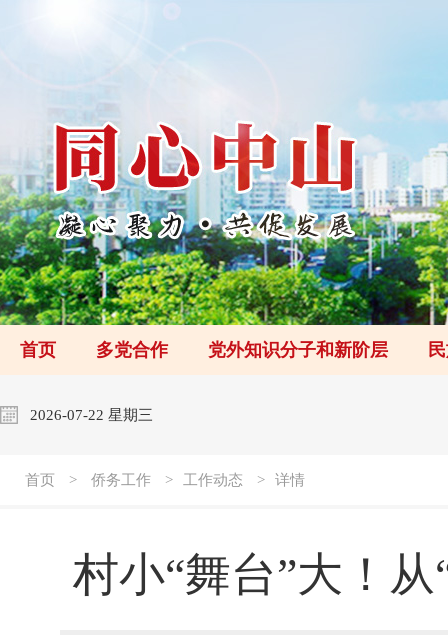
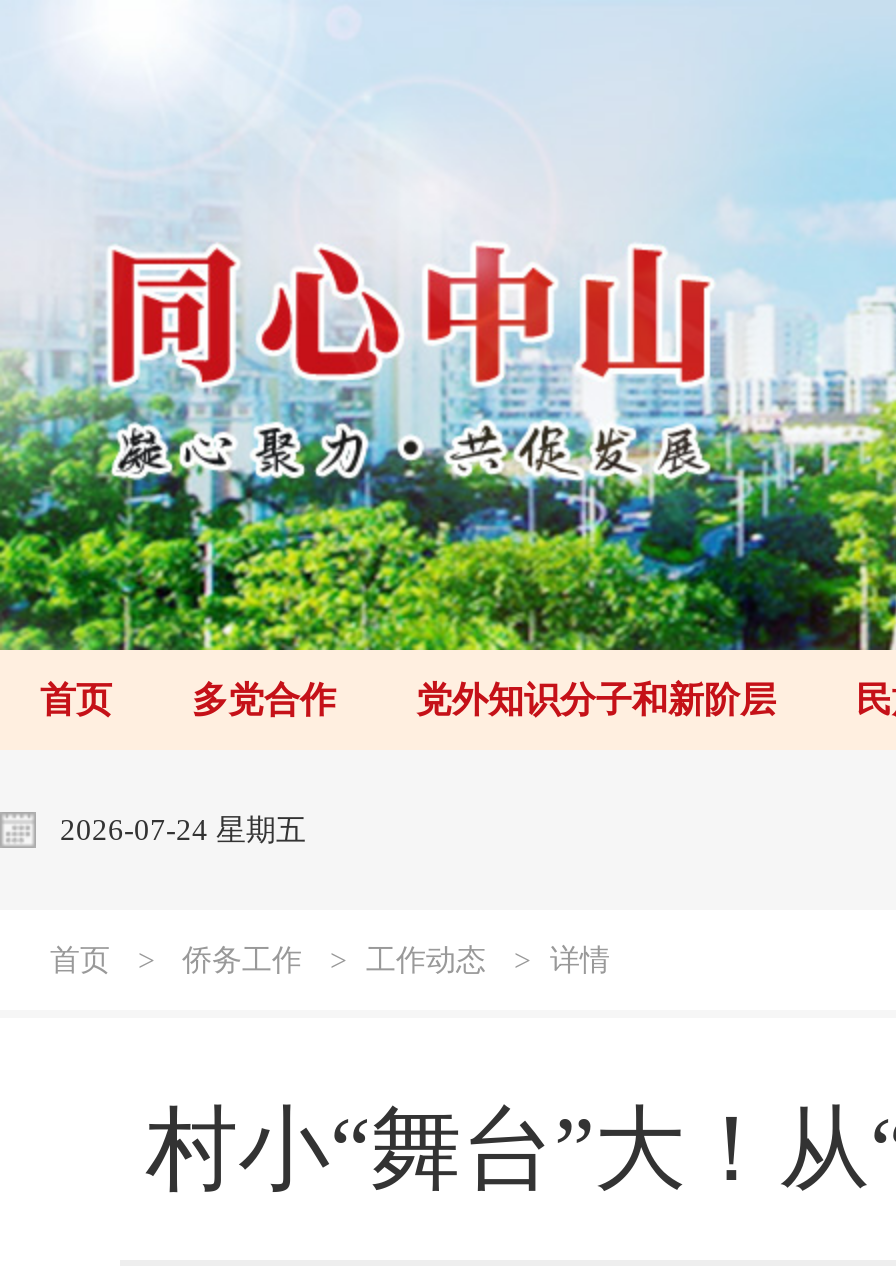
[30,407,153,423] 2026-07-22 星期三 -> [60,814,306,846] 2026-07-24 星期五

